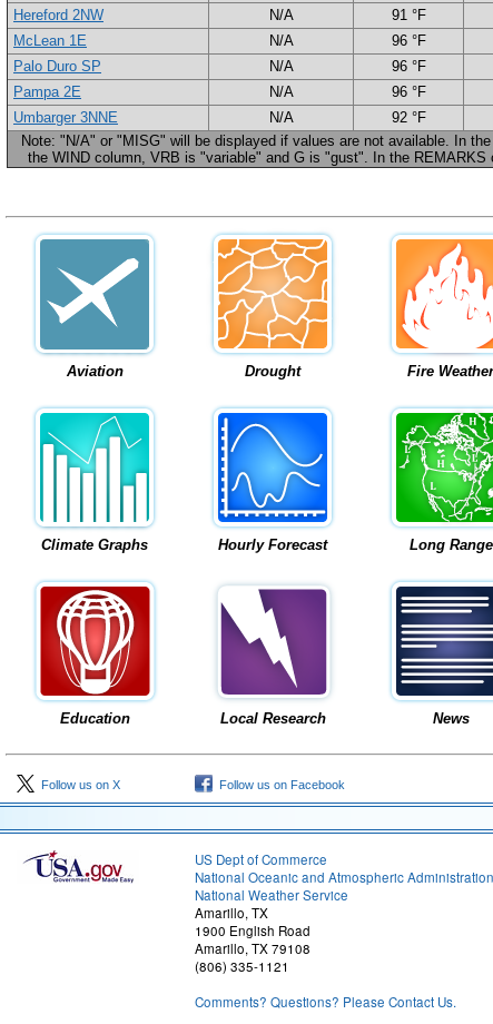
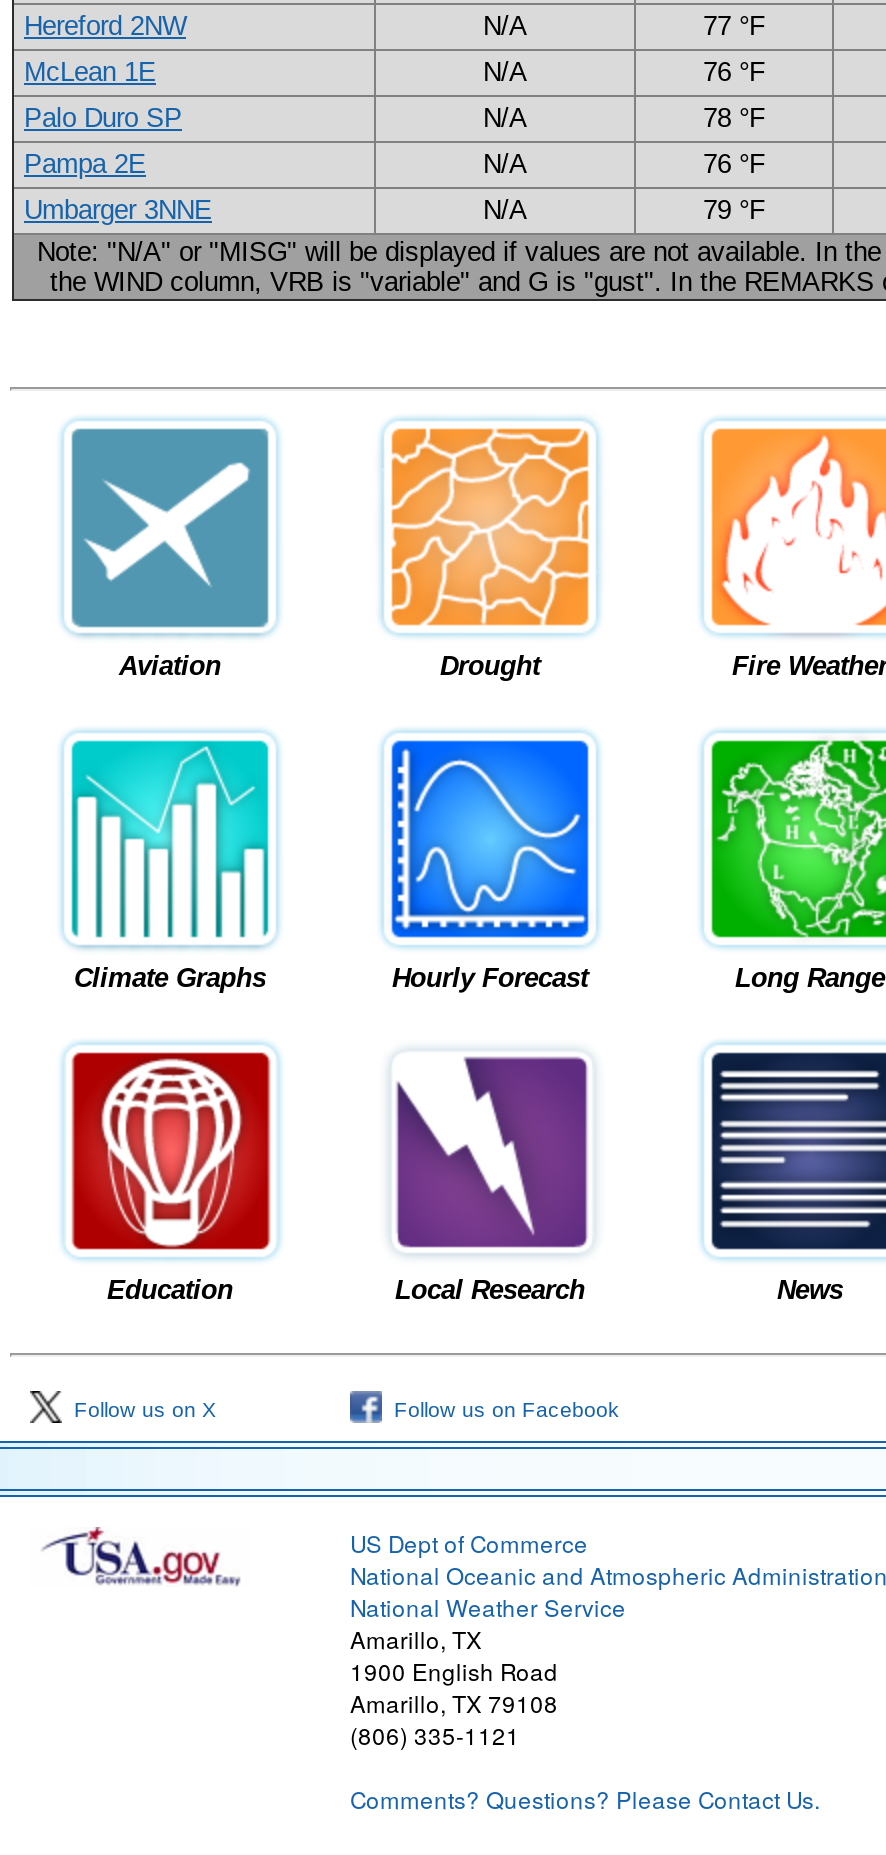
[391,7,426,23] 91 °F -> [703,11,765,41] 77 °F
[391,32,426,49] 96 °F -> [703,57,765,87] 76 °F
[391,58,426,74] 96 °F -> [703,103,765,133] 78 °F
[391,83,426,100] 96 °F -> [703,149,765,179] 76 °F
[391,109,426,126] 92 °F -> [703,195,765,225] 79 °F

